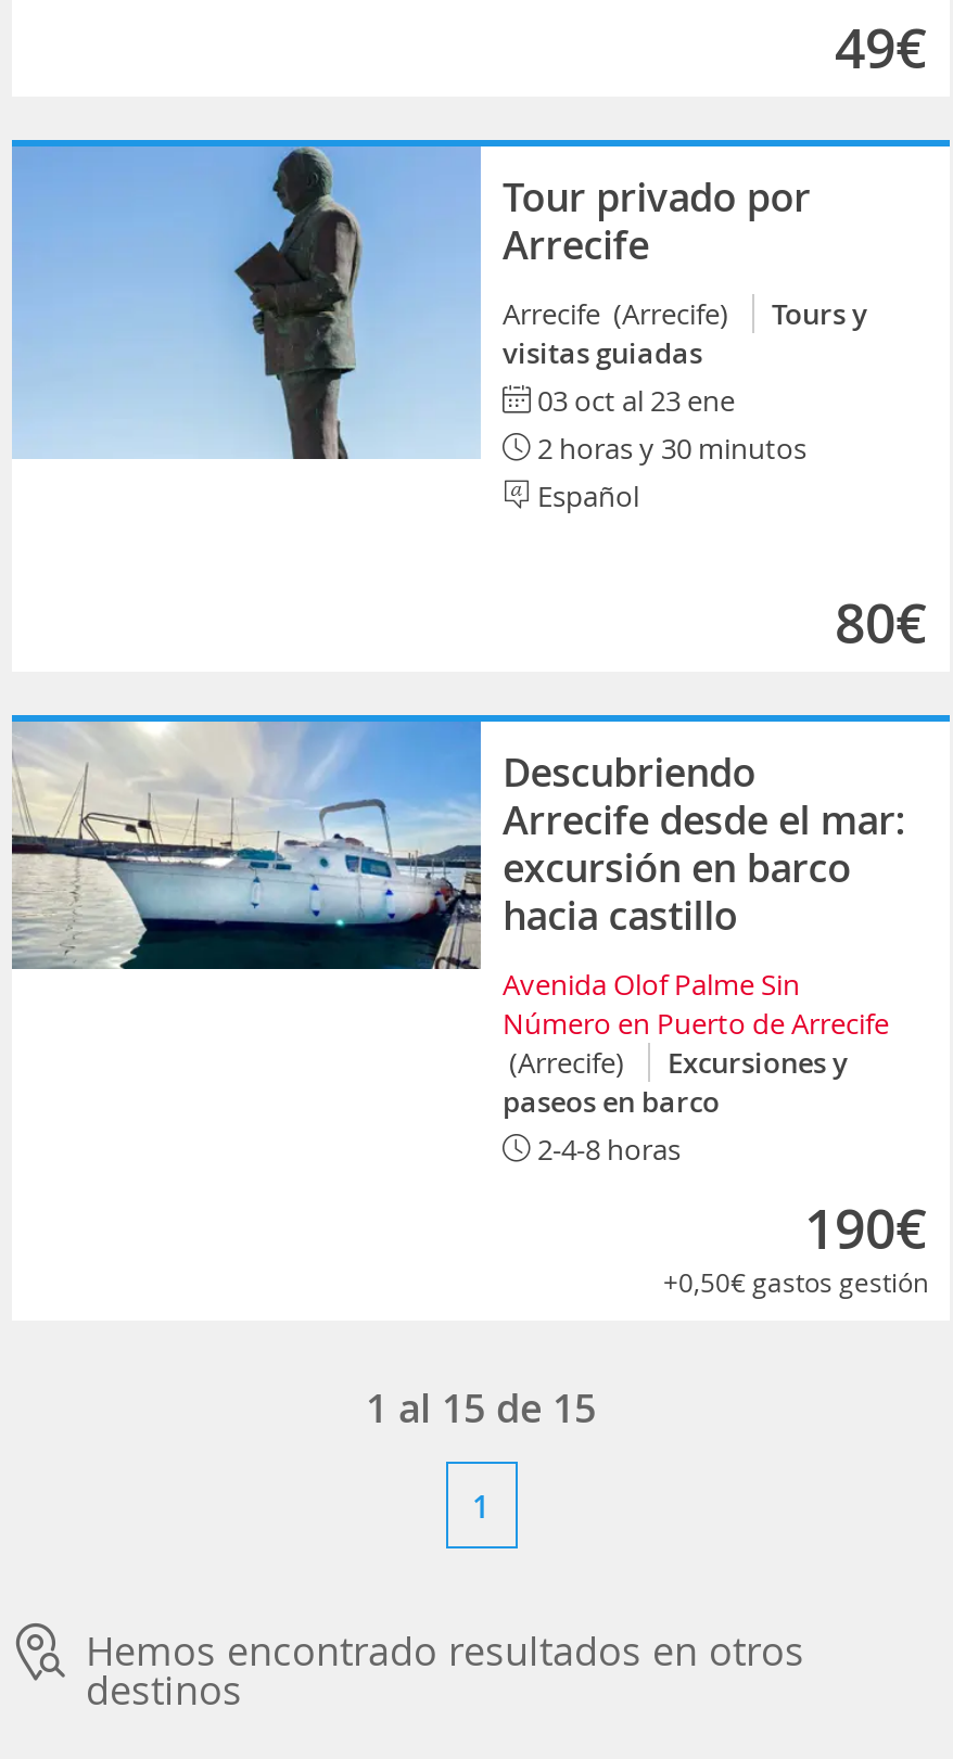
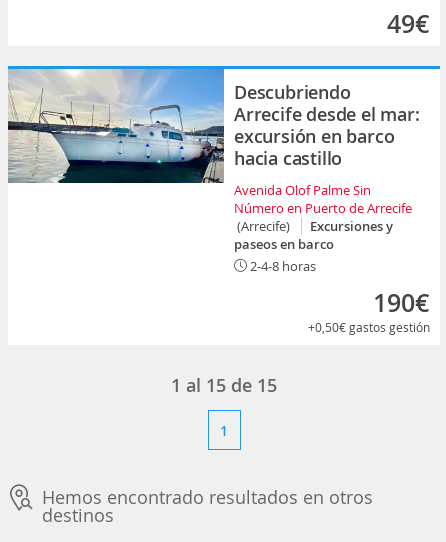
[12,146,928,661] [image] | Tour privado por | Arrecife | Arrecife (Arrecife) | Tours y | visitas guiadas | 03 oct al 23 ene | 2 horas y 30 minutos | Español | 80€ -> none

